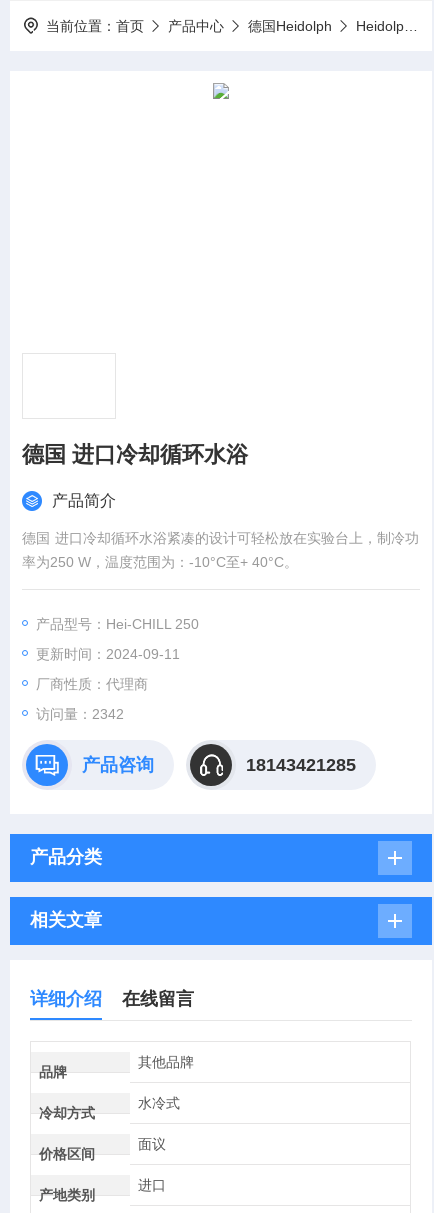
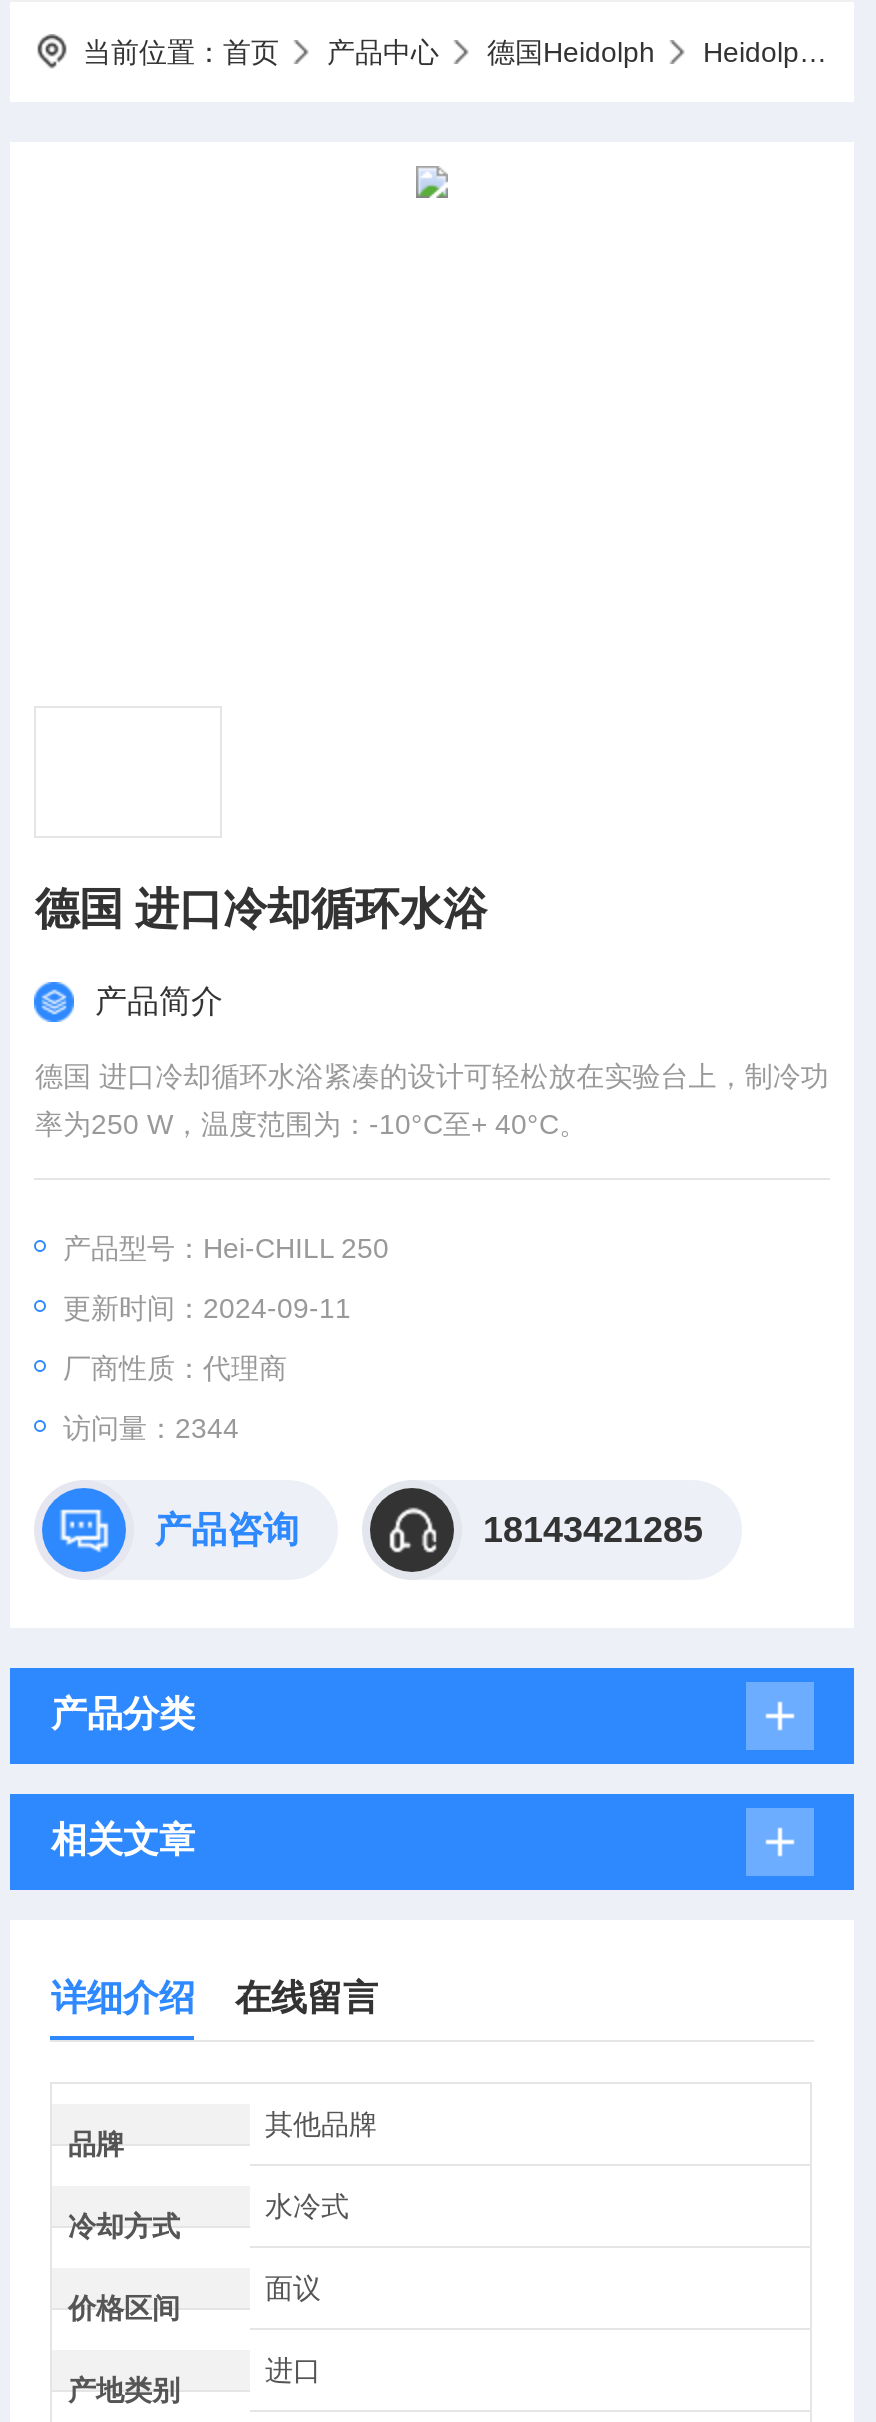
[36,706,124,722] 访问量：2342 -> [63,1412,239,1444] 访问量：2344

